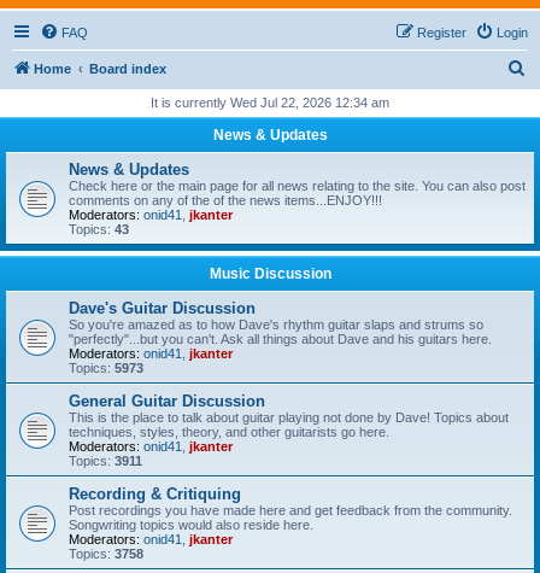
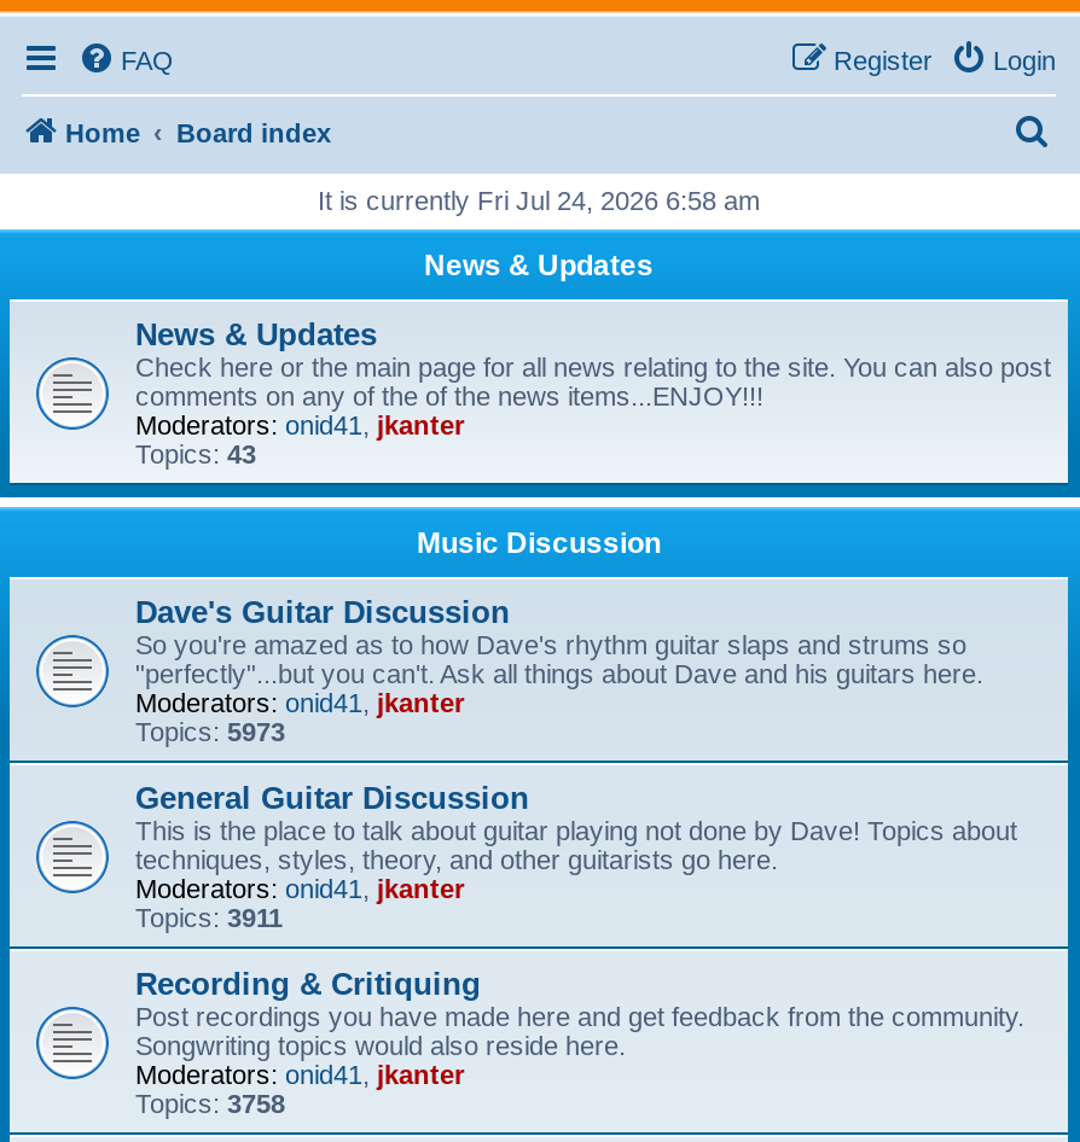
[151,95,389,110] It is currently Wed Jul 22, 2026 12:34 am -> [318,186,760,215] It is currently Fri Jul 24, 2026 6:58 am

